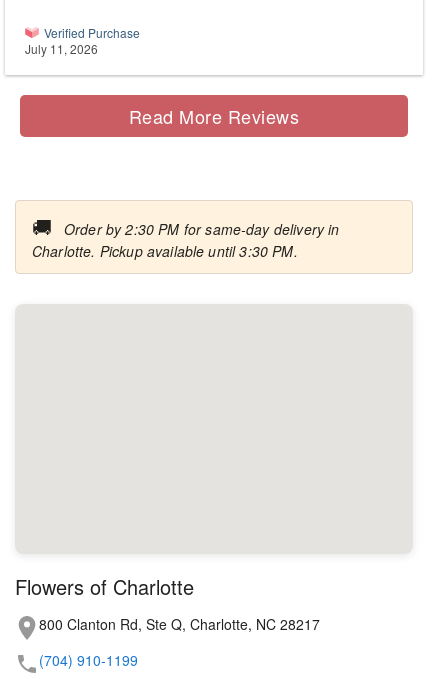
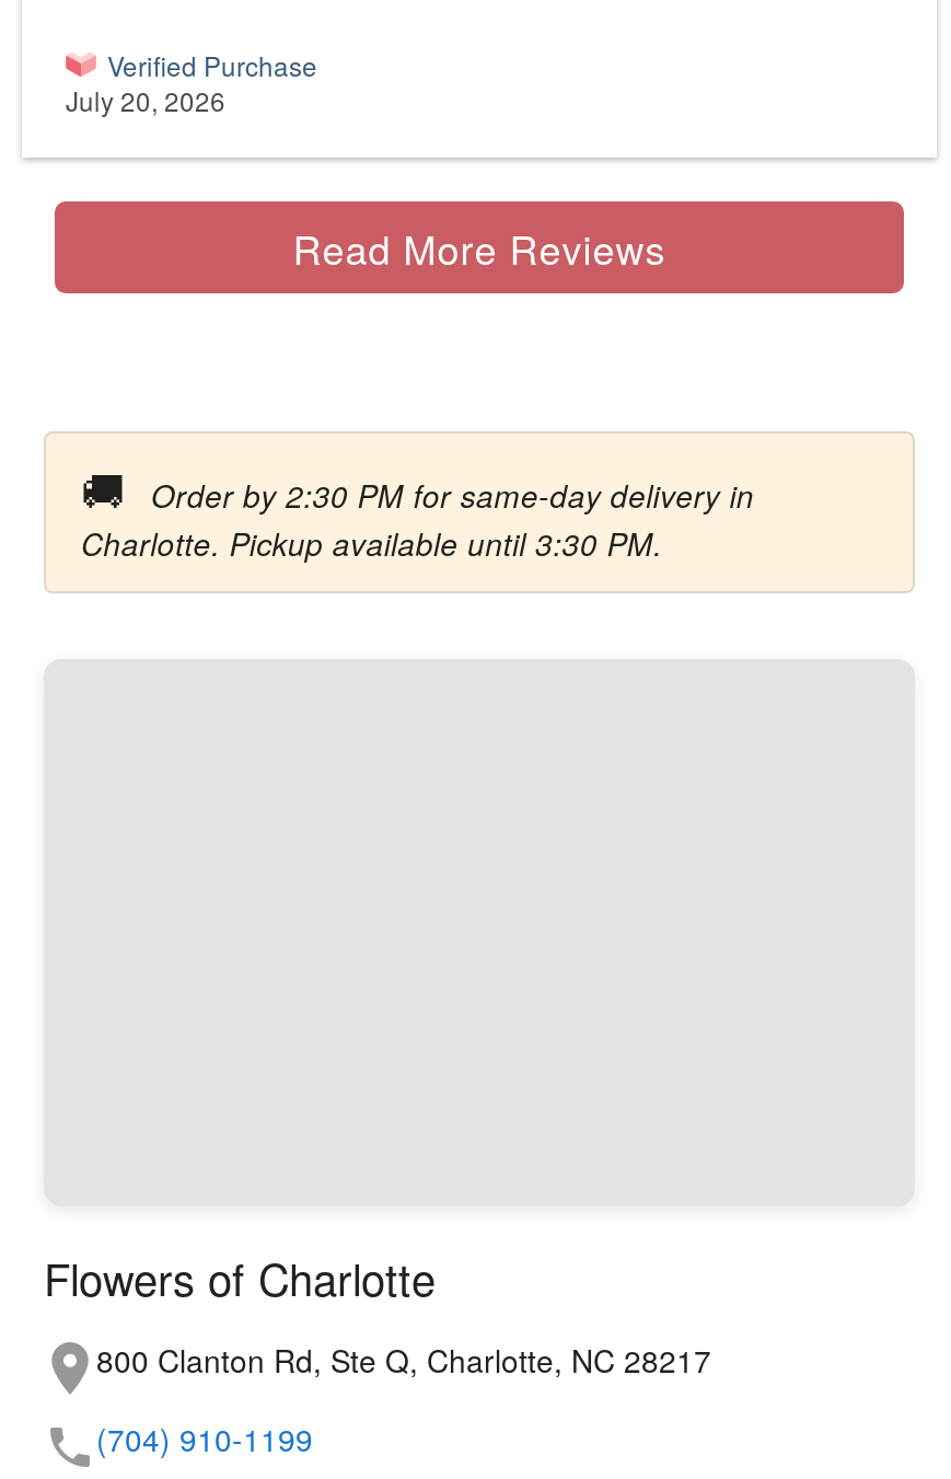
[25,40,98,57] July 11, 2026 -> [66,81,225,119] July 20, 2026

